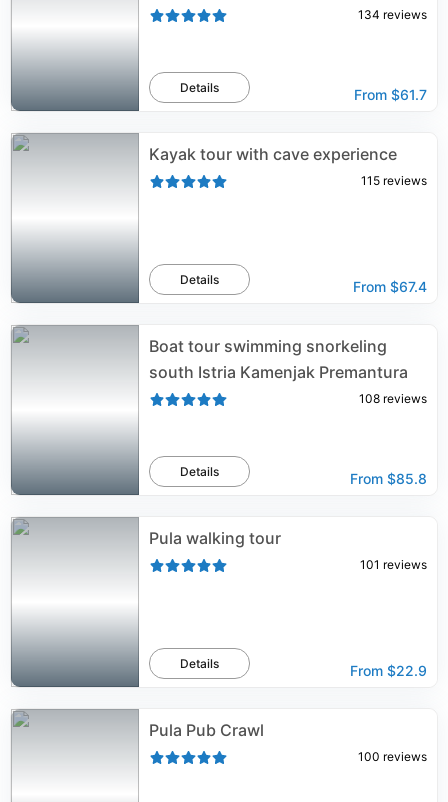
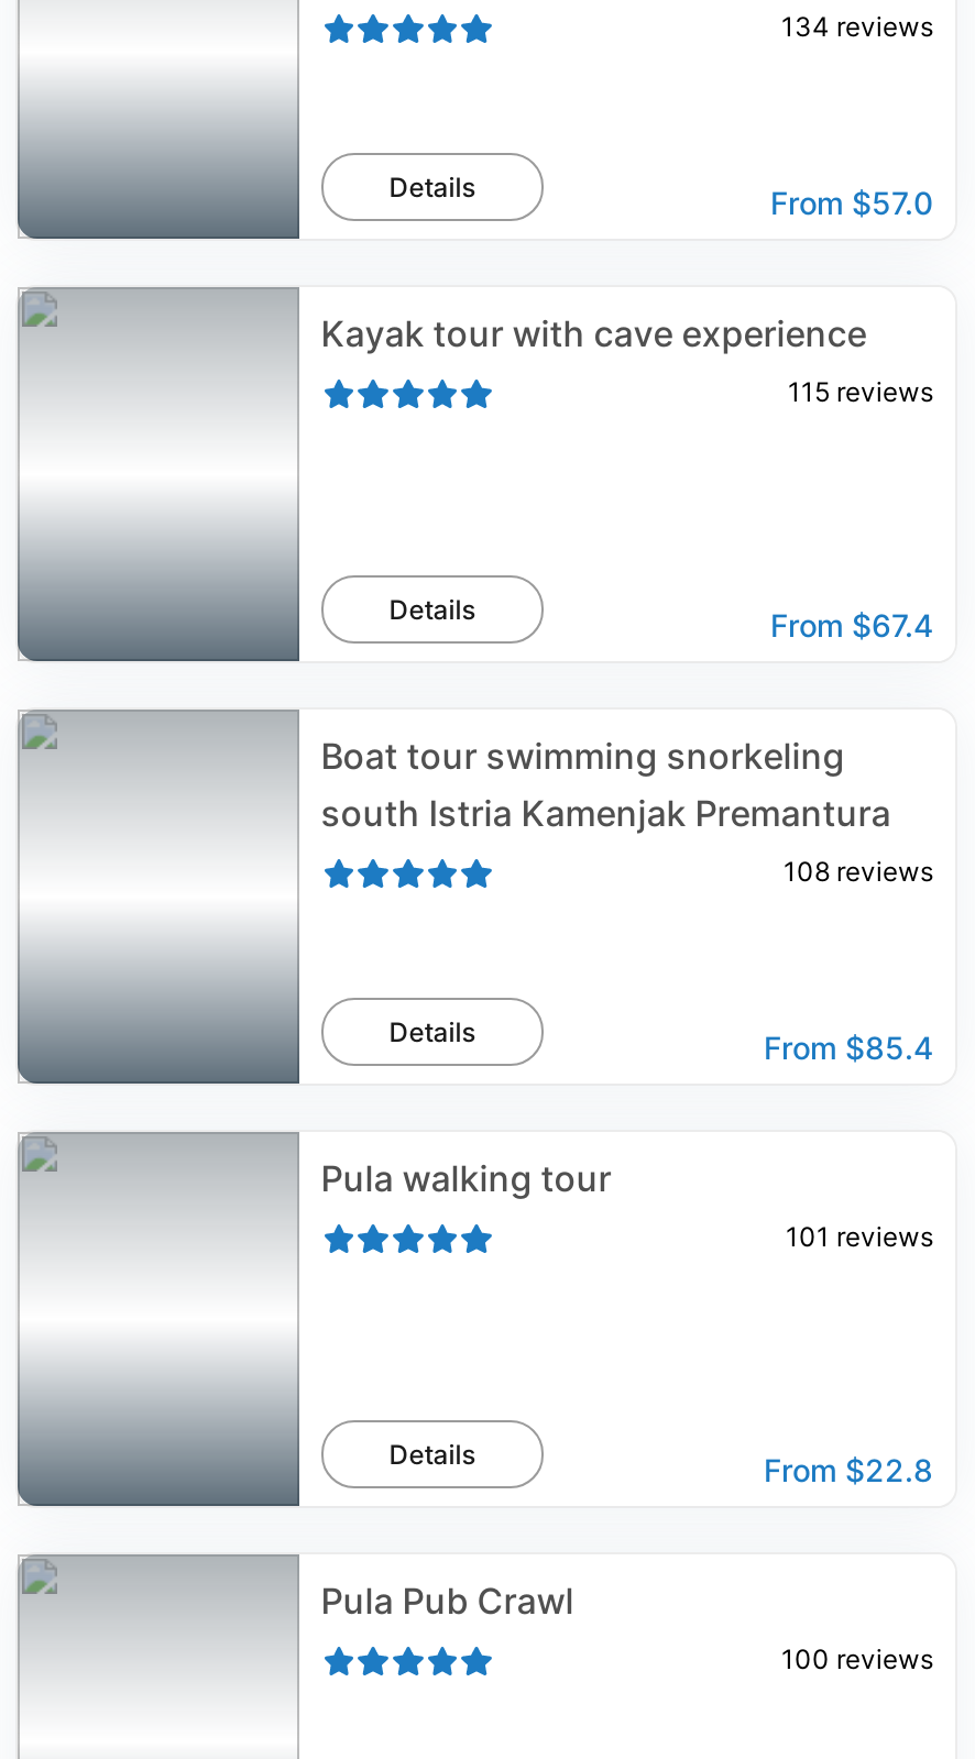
[354,86,427,103] From $61.7 -> [770,184,933,221] From $57.0
[350,470,427,487] From $85.8 -> [764,1029,933,1066] From $85.4
[350,662,427,679] From $22.9 -> [764,1451,933,1488] From $22.8

